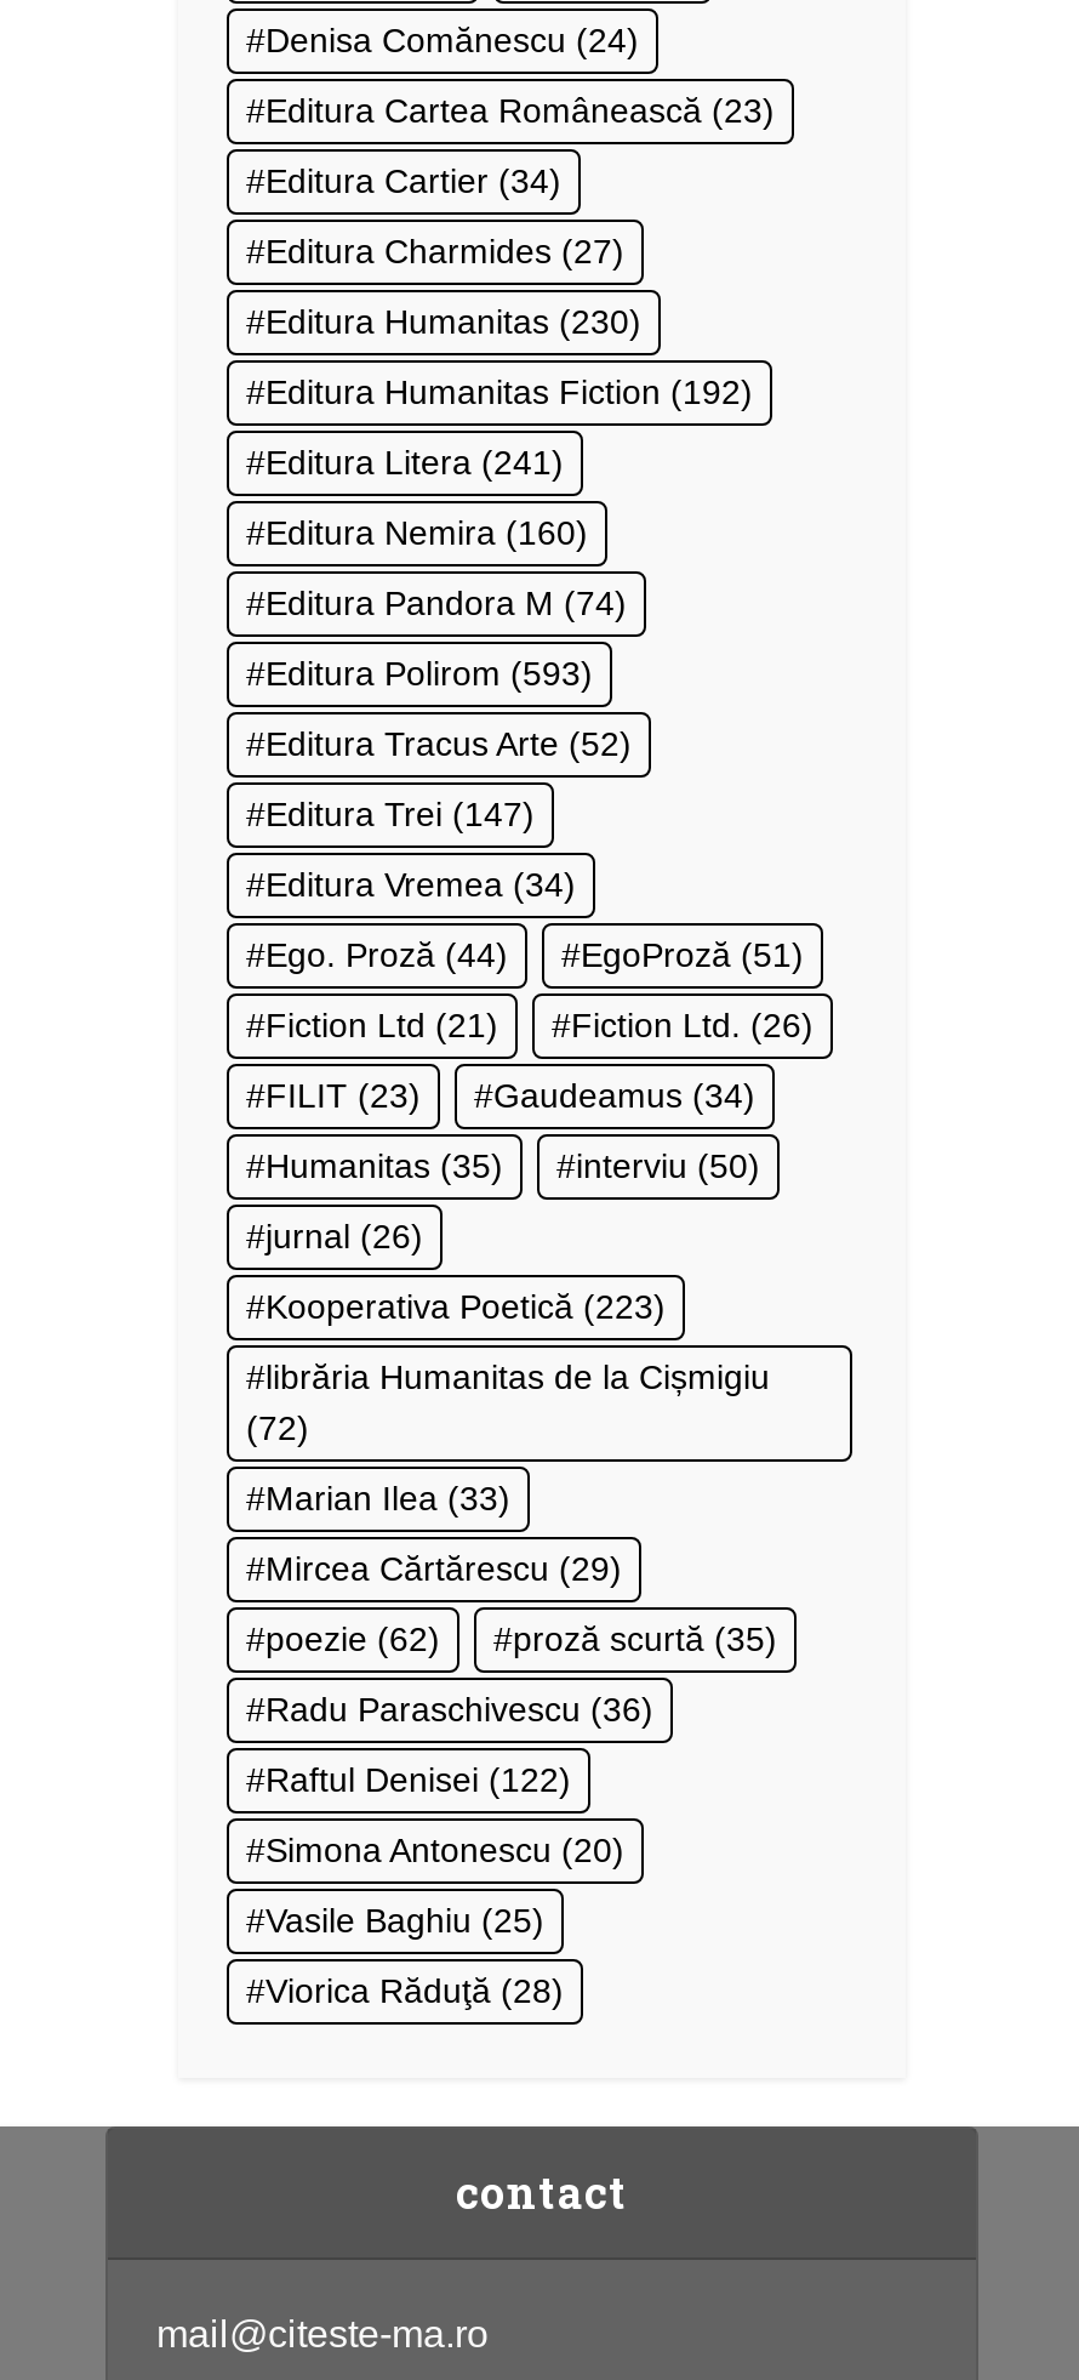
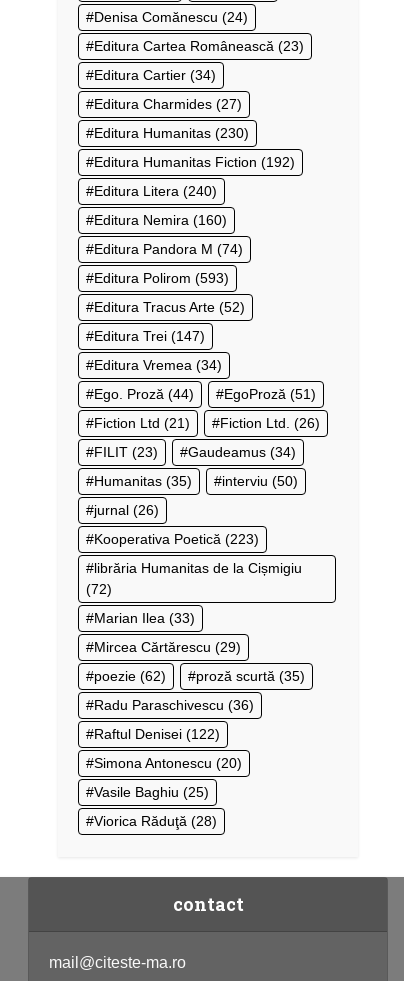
[266,443,564,482] Editura Litera (241) -> [94,183,217,199] Editura Litera (240)

